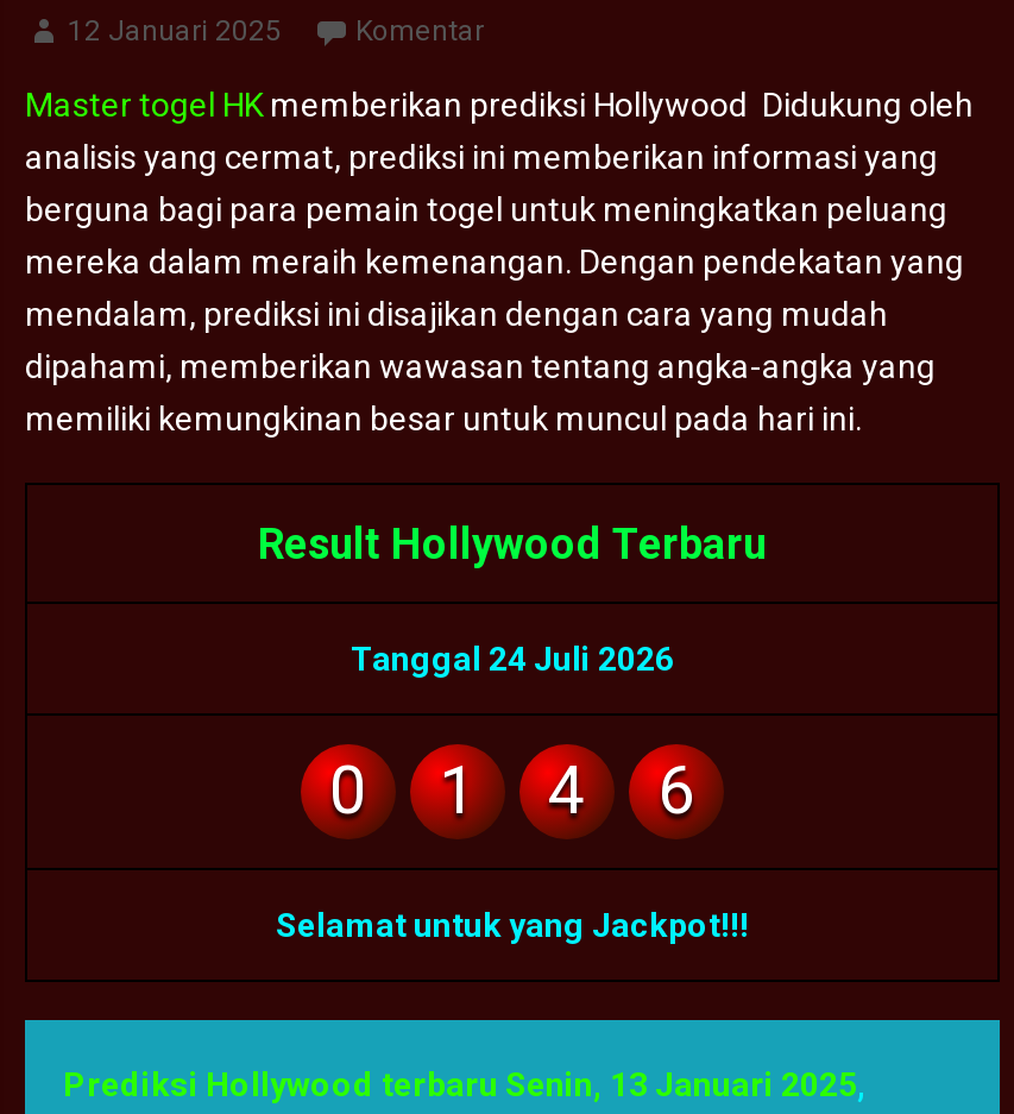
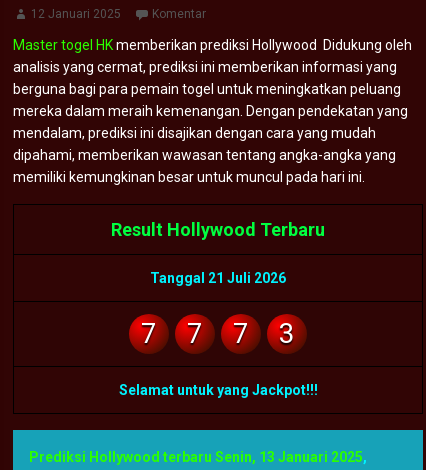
[351,640,674,678] Tanggal 24 Juli 2026 -> [150,270,286,286] Tanggal 21 Juli 2026
[329,752,367,831] 0 -> [141,317,157,350] 7
[439,752,477,831] 1 -> [187,317,203,350] 7
[548,752,586,831] 4 -> [233,317,249,350] 7
[657,752,695,831] 6 -> [279,317,295,350] 3

